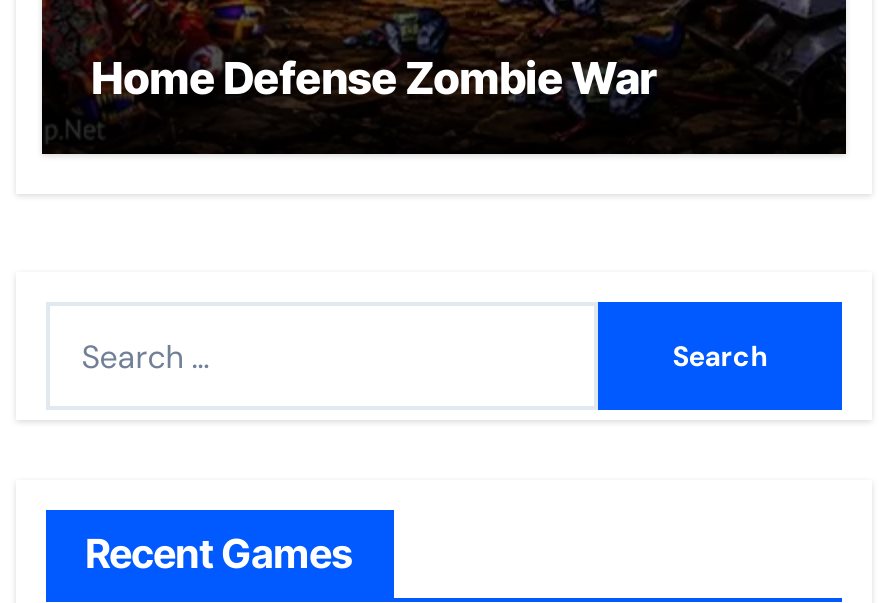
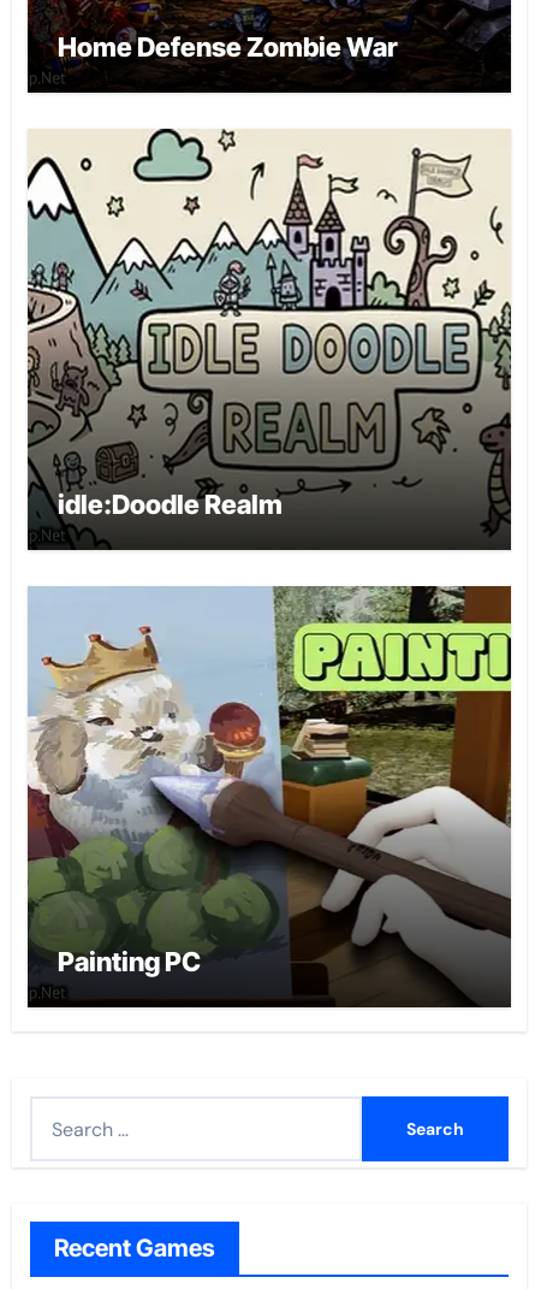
none -> [26,128,512,551] [image] | idle:Doodle Realm
none -> [28,585,512,1006] [image] | Painting PC

